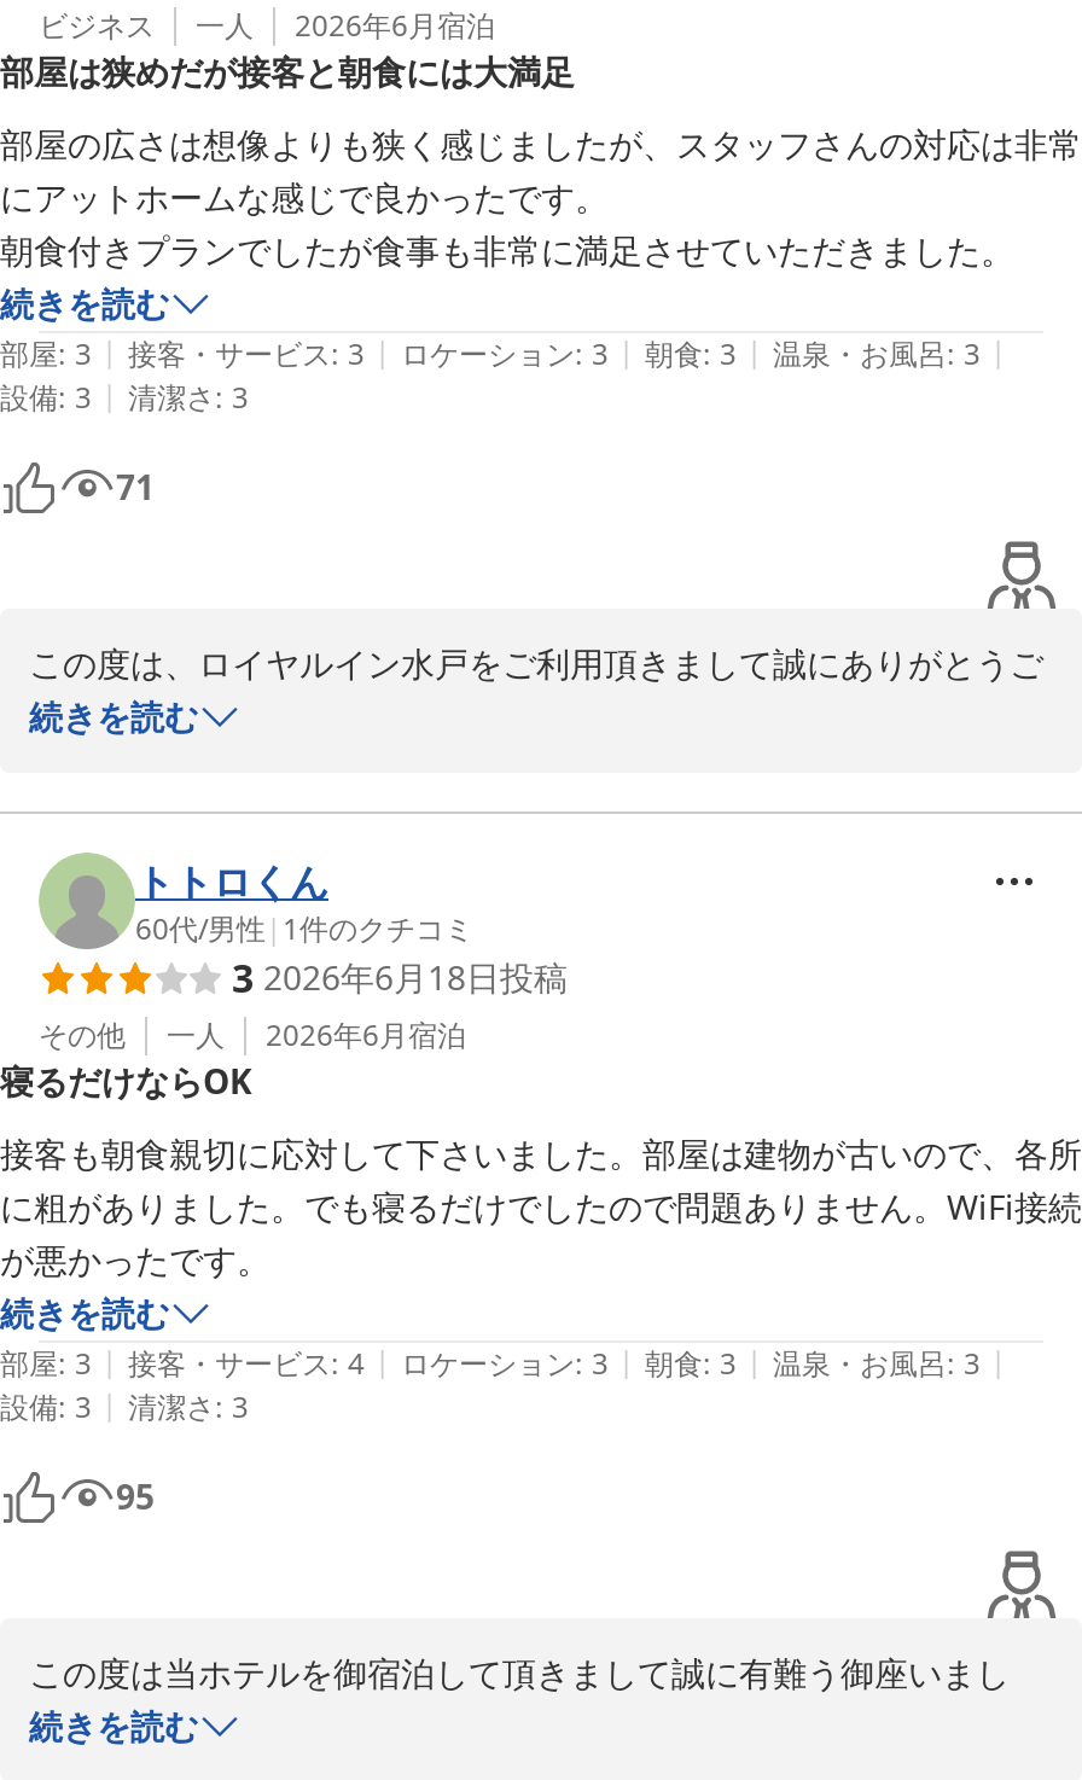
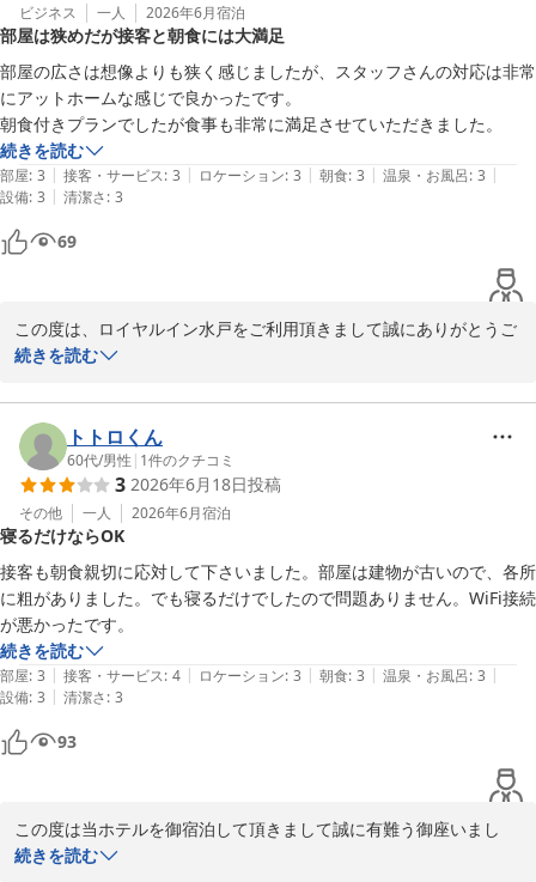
[116,464,155,510] 71 -> [57,230,77,253] 69
[116,1473,155,1519] 95 -> [57,730,77,753] 93

